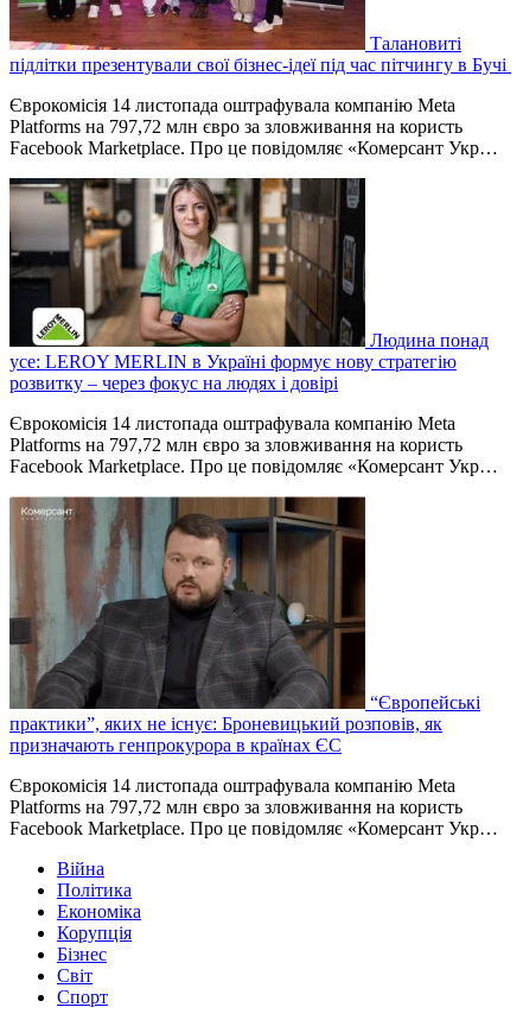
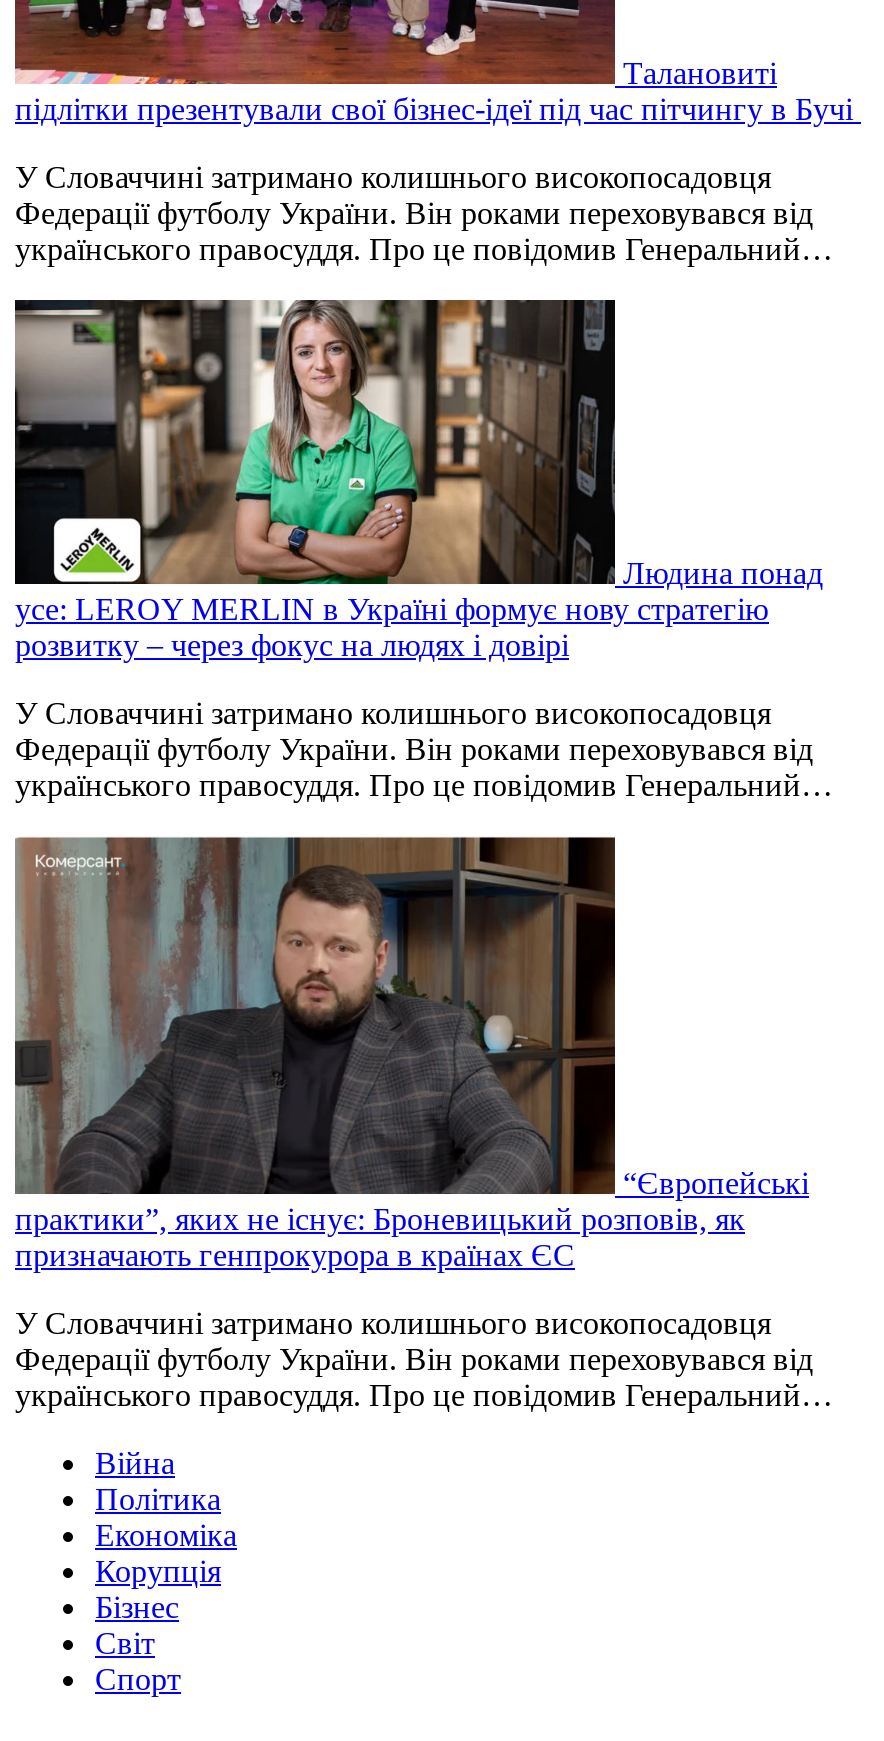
[9,95,498,157] Єврокомісія 14 листопада оштрафувала компанію Meta | Platforms на 797,72 млн євро за зловживання на користь | Facebook Marketplace. Про це повідомляє «Комерсант Укр… -> [15,159,833,265] У Словаччині затримано колишнього високопосадовця | Федерації футболу України. Він роками переховувався від | українського правосуддя. Про це повідомив Генеральний…
[9,413,498,476] Єврокомісія 14 листопада оштрафувала компанію Meta | Platforms на 797,72 млн євро за зловживання на користь | Facebook Marketplace. Про це повідомляє «Комерсант Укр… -> [15,695,833,801] У Словаччині затримано колишнього високопосадовця | Федерації футболу України. Він роками переховувався від | українського правосуддя. Про це повідомив Генеральний…
[9,775,498,838] Єврокомісія 14 листопада оштрафувала компанію Meta | Platforms на 797,72 млн євро за зловживання на користь | Facebook Marketplace. Про це повідомляє «Комерсант Укр… -> [15,1305,833,1411] У Словаччині затримано колишнього високопосадовця | Федерації футболу України. Він роками переховувався від | українського правосуддя. Про це повідомив Генеральний…

